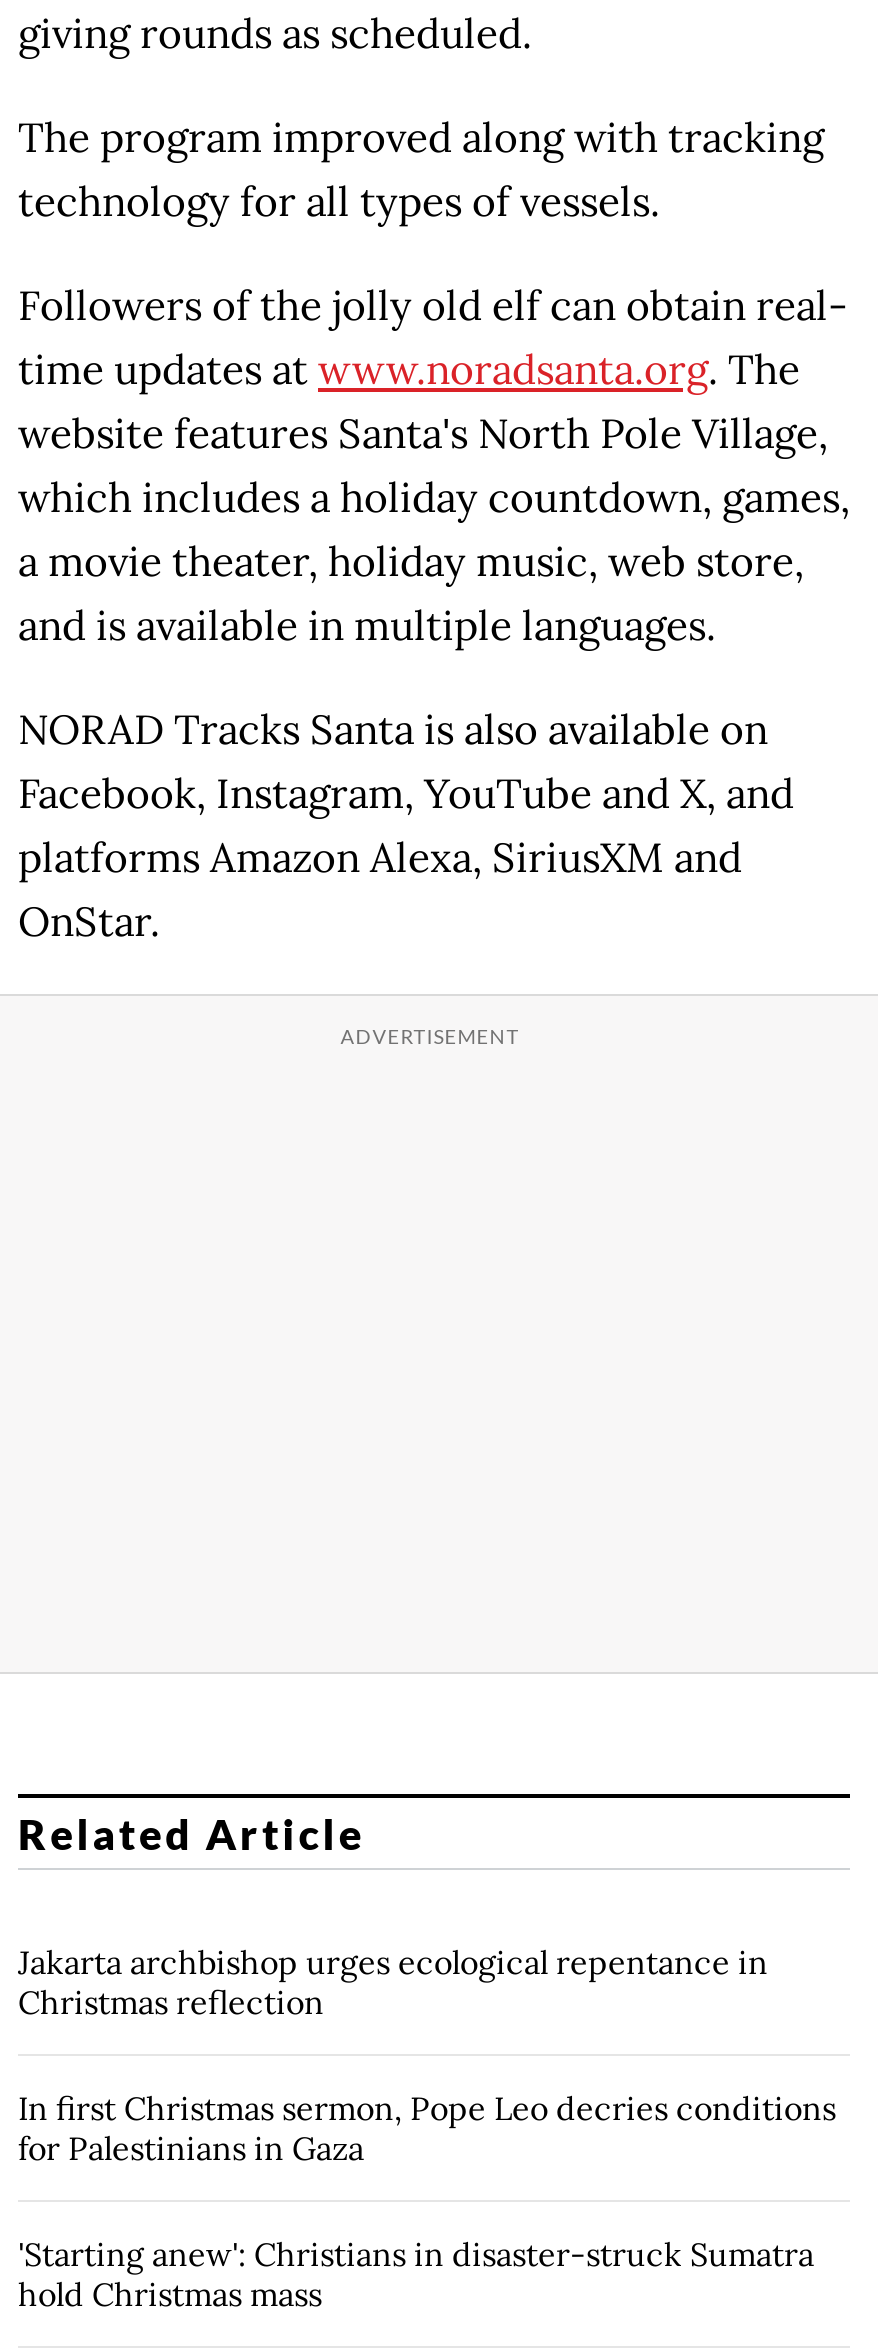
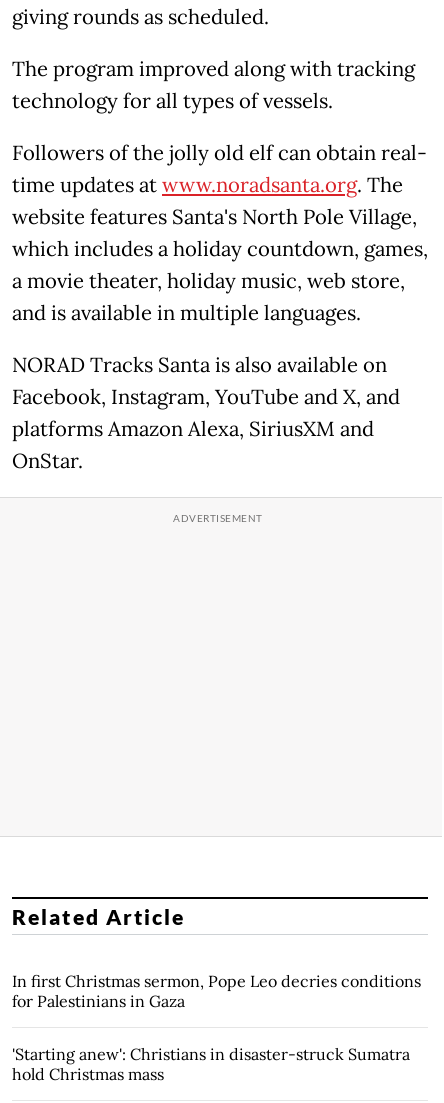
[18,1942,768,2022] Jakarta archbishop urges ecological repentance in | Christmas reflection -> none

